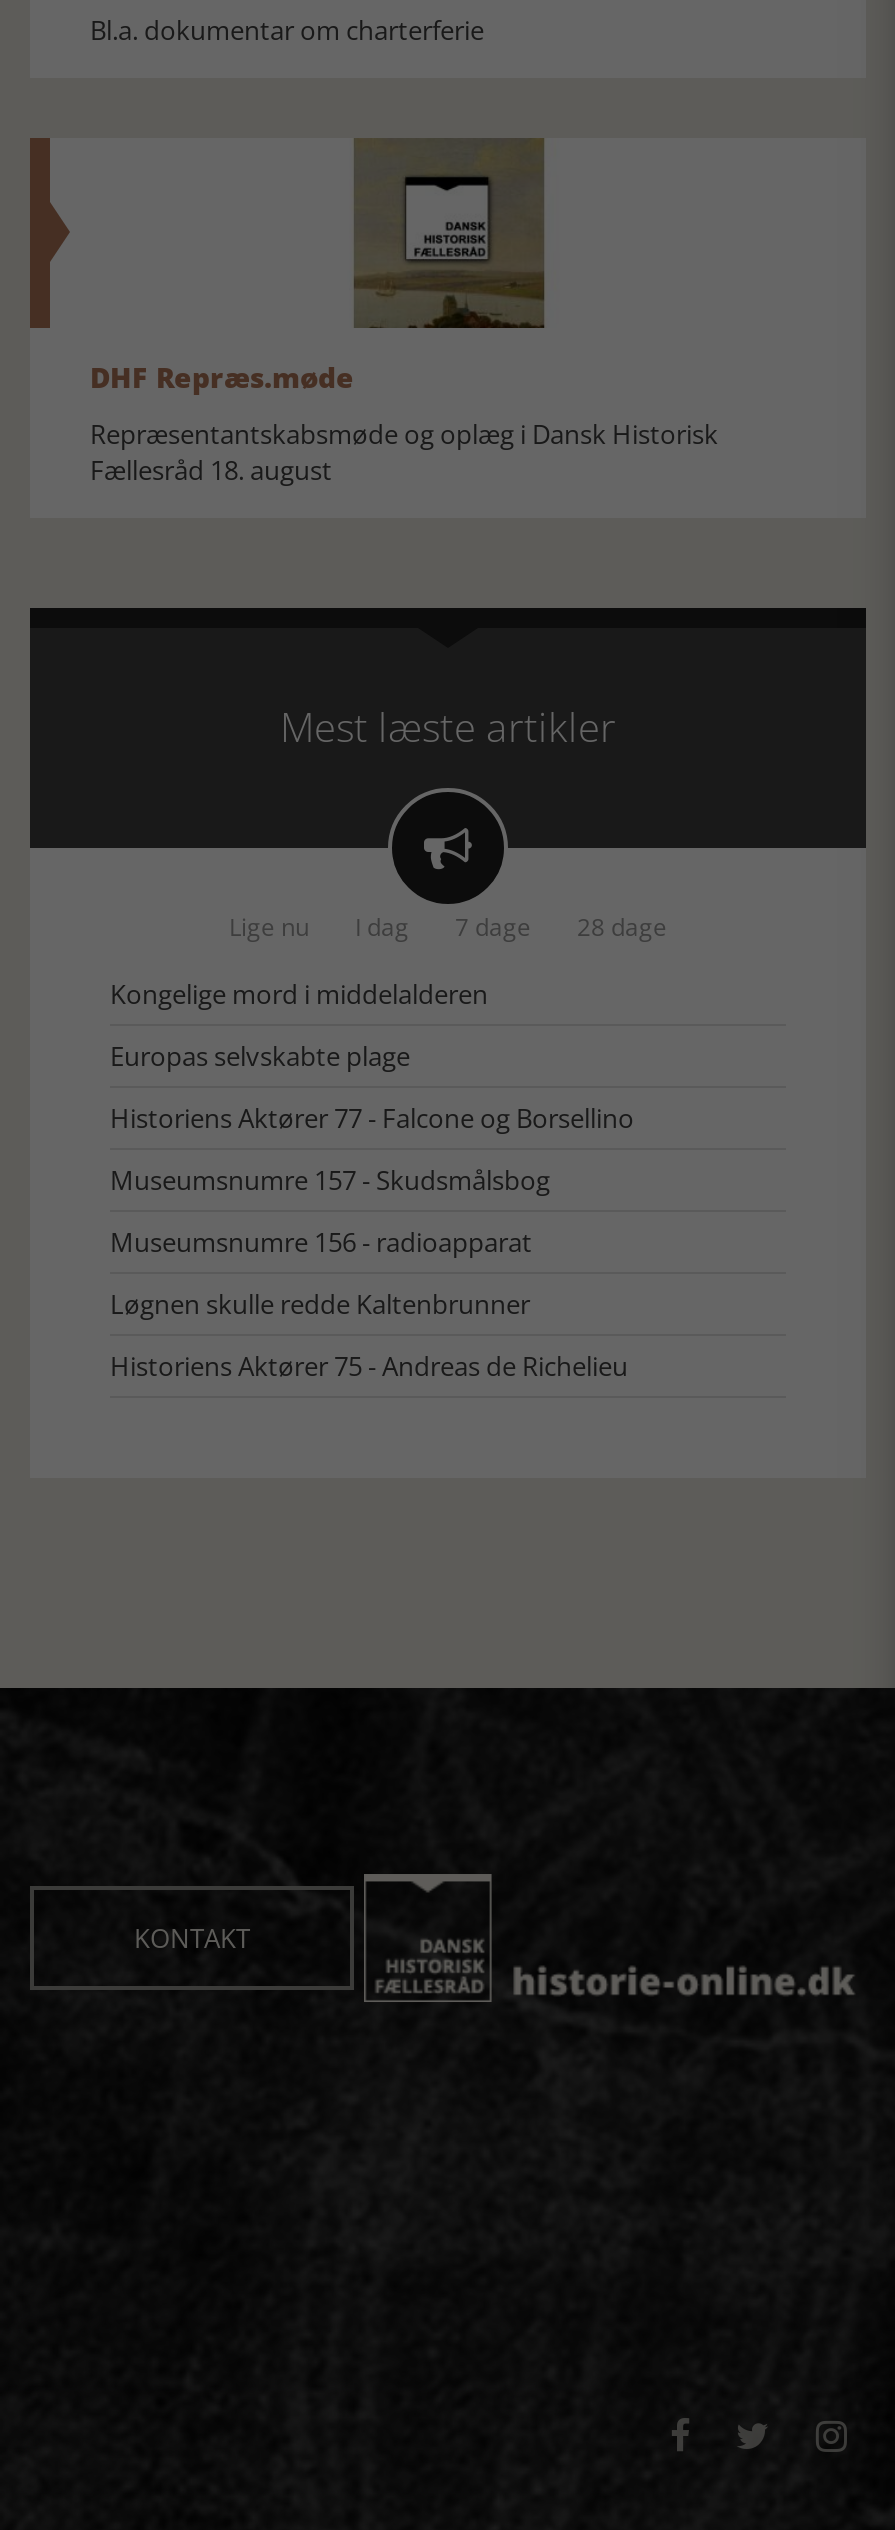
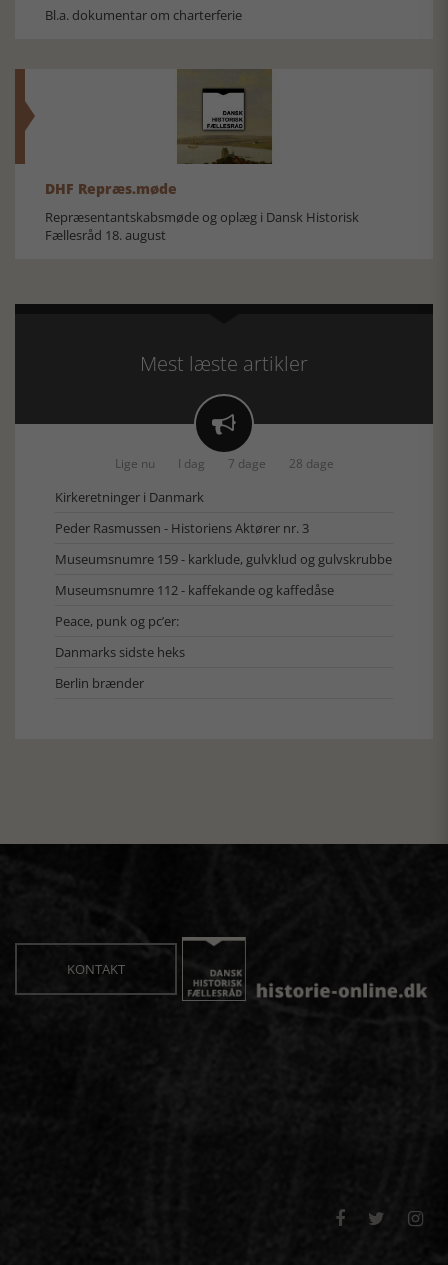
[110,975,488,1011] Kongelige mord i middelalderen -> [55,488,204,506] Kirkeretninger i Danmark
[110,1037,410,1073] Europas selvskabte plage -> [55,519,309,537] Peder Rasmussen - Historiens Aktører nr. 3
[110,1099,634,1135] Historiens Aktører 77 - Falcone og Borsellino -> [55,550,392,568] Museumsnumre 159 - karklude, gulvklud og gulvskrubbe
[110,1161,550,1197] Museumsnumre 157 - Skudsmålsbog -> [55,581,334,599] Museumsnumre 112 - kaffekande og kaffedåse
[110,1223,532,1259] Museumsnumre 156 - radioapparat -> [55,612,179,630] Peace, punk og pc’er:
[110,1285,530,1321] Løgnen skulle redde Kaltenbrunner -> [55,643,185,661] Danmarks sidste heks
[110,1347,628,1383] Historiens Aktører 75 - Andreas de Richelieu -> [55,674,144,692] Berlin brænder

